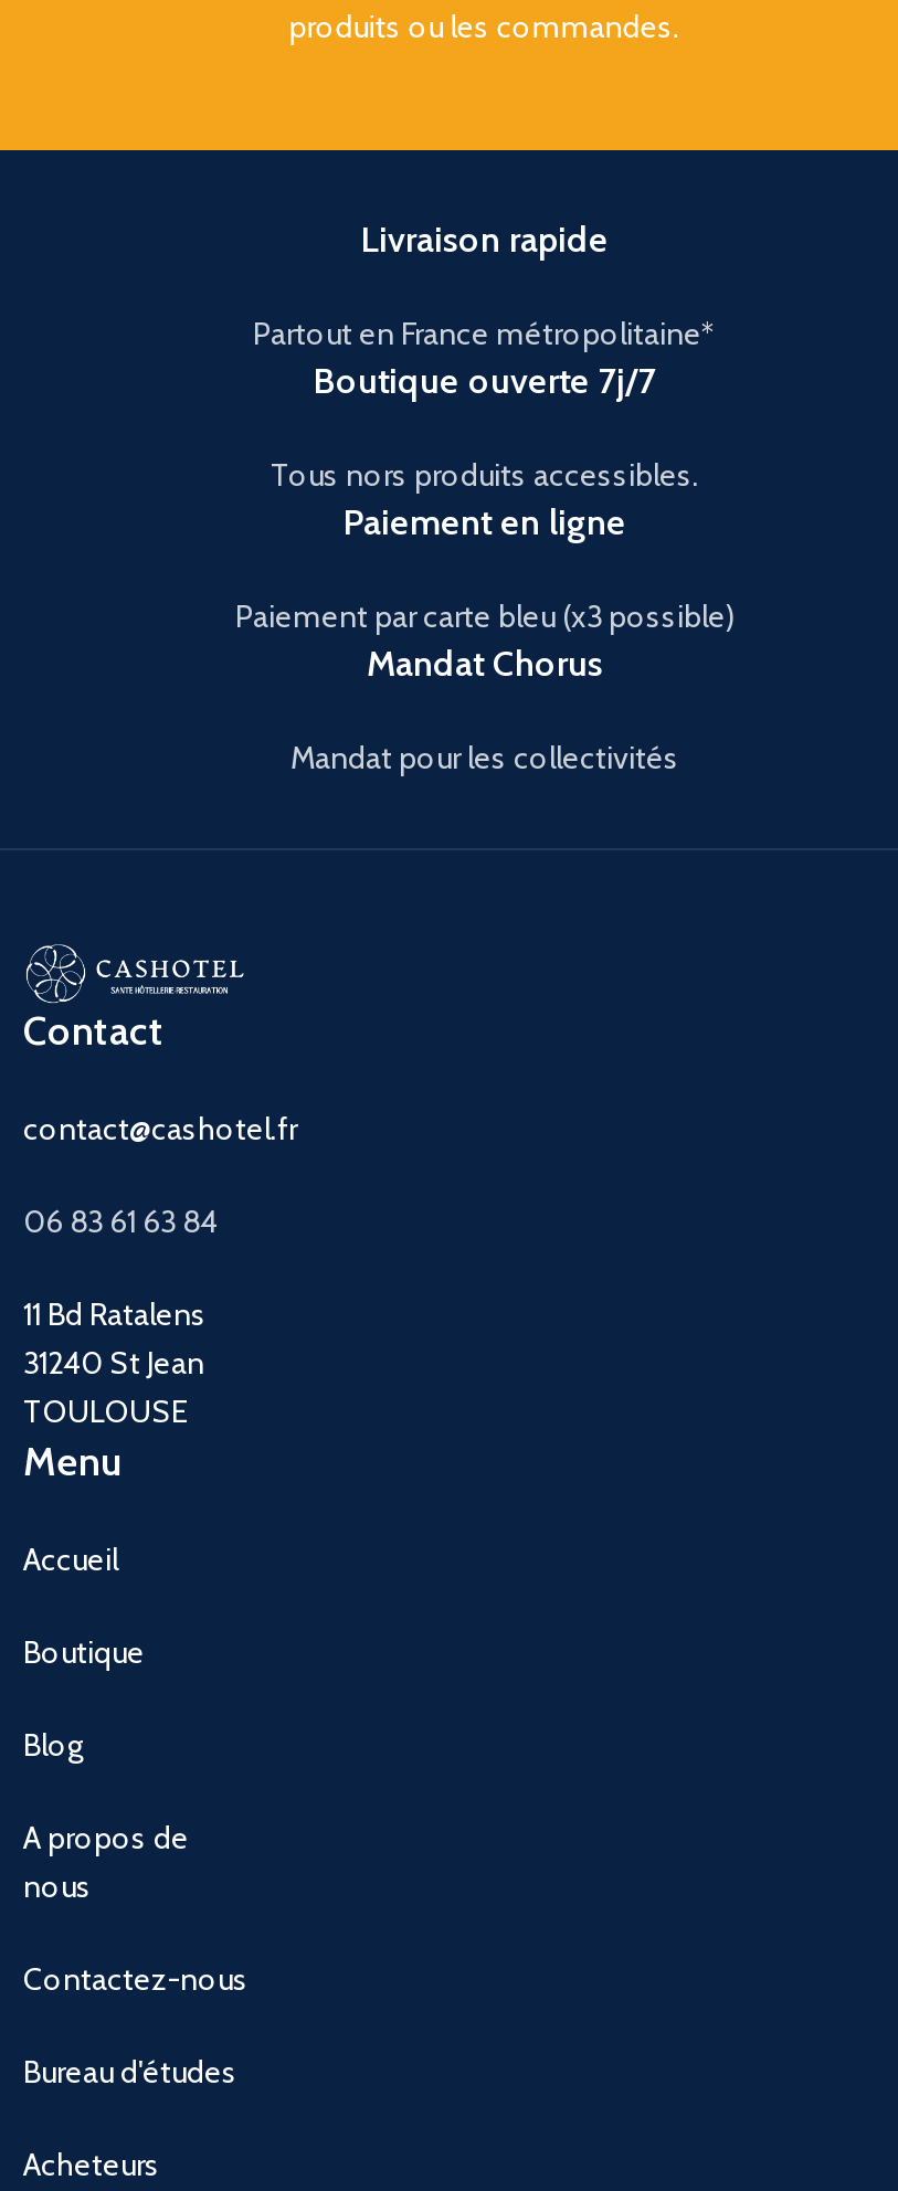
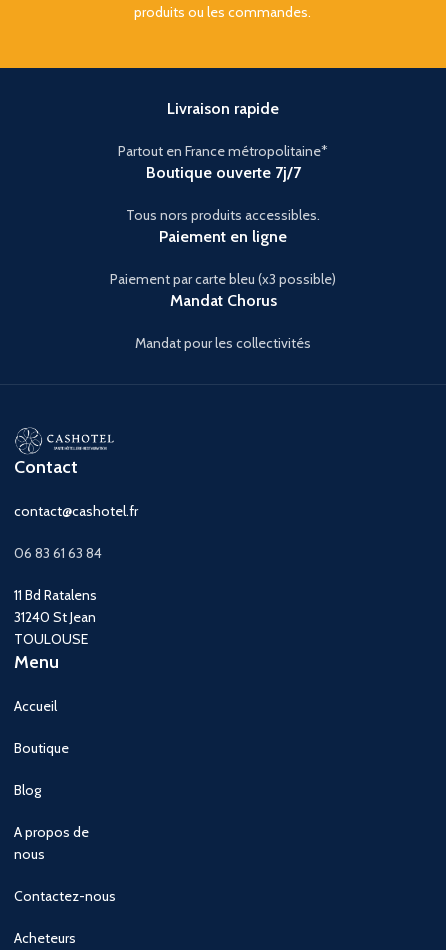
[23,2051,237,2091] Bureau d'études -> none

